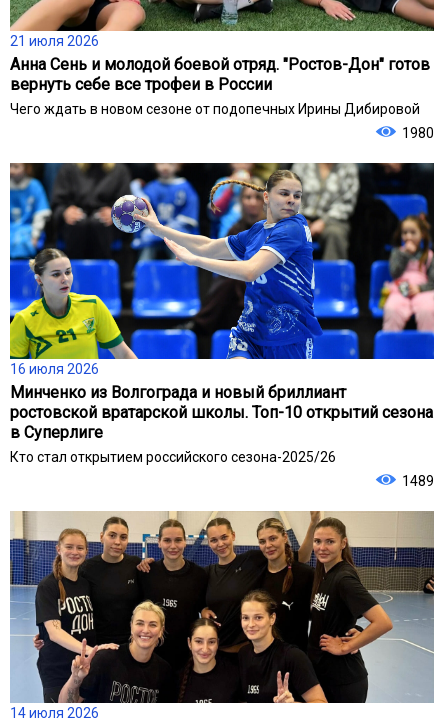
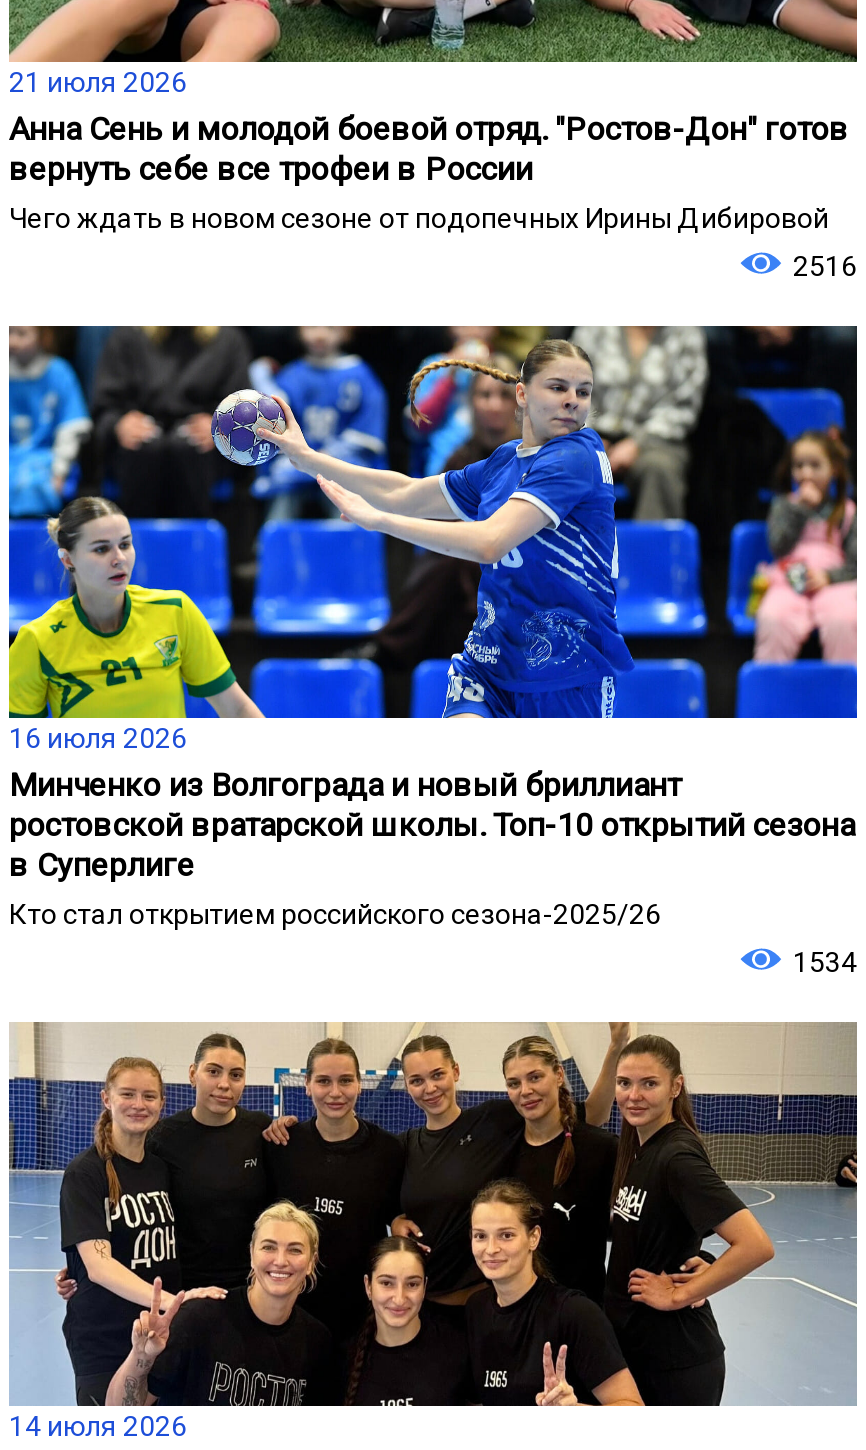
[402,125,434,141] 1980 -> [793,250,857,282] 2516
[402,473,434,489] 1489 -> [793,946,857,978] 1534

